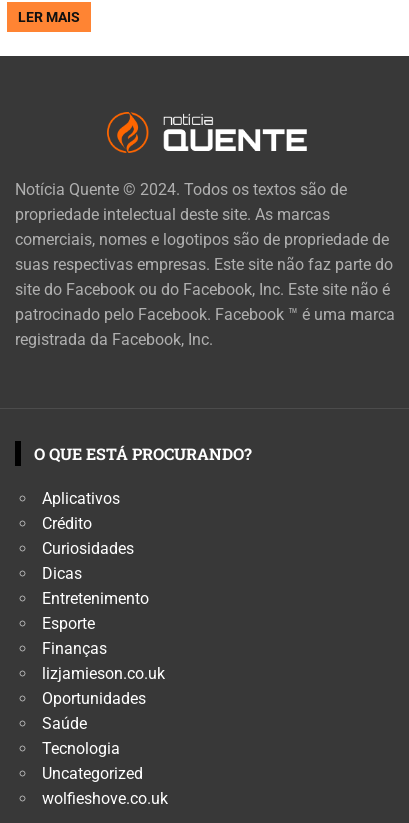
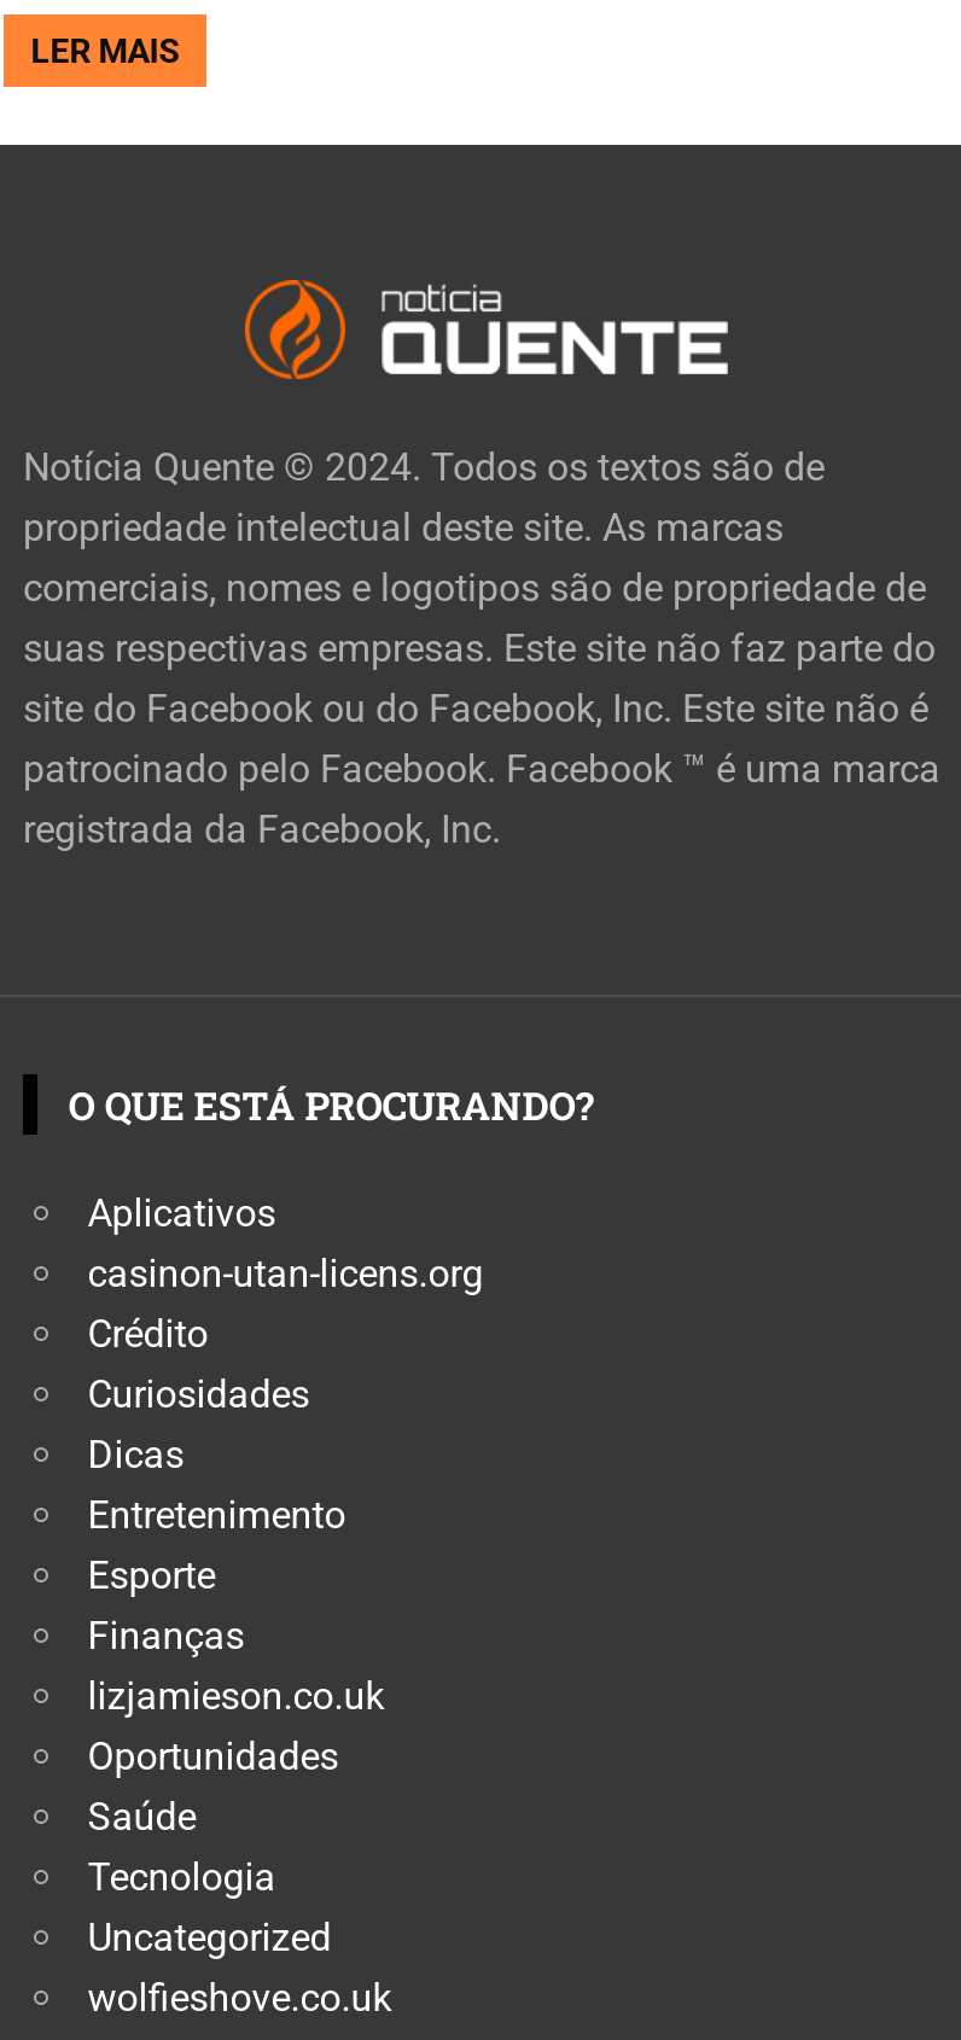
none -> [88,1251,484,1297] casinon-utan-licens.org

